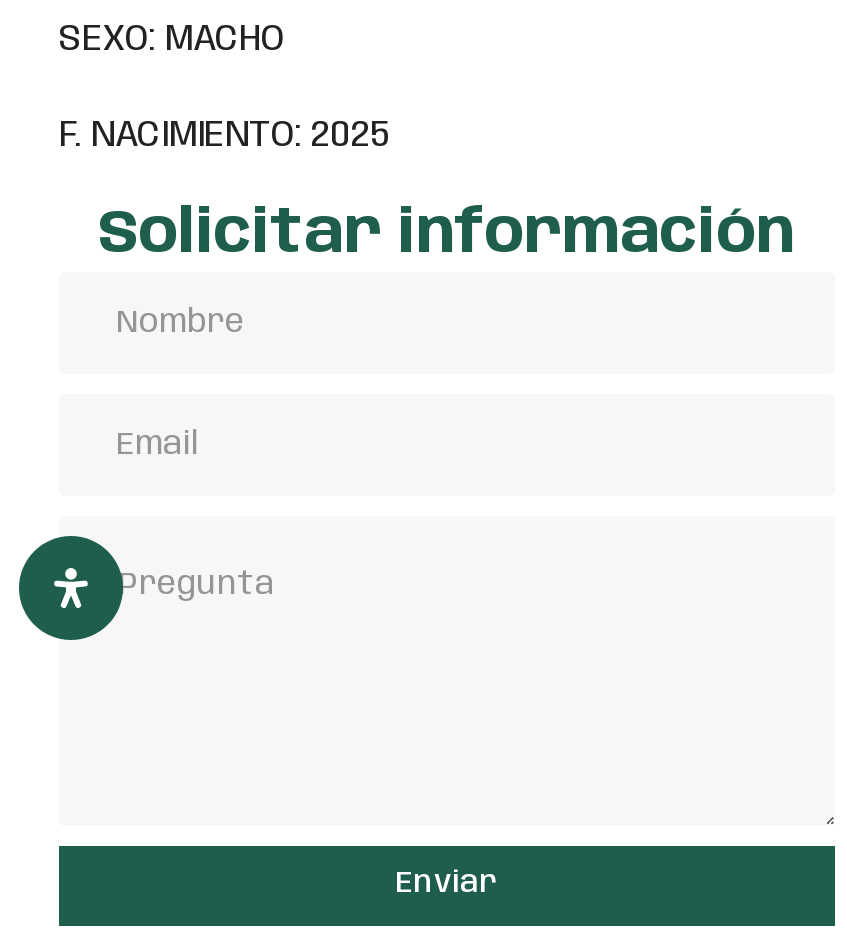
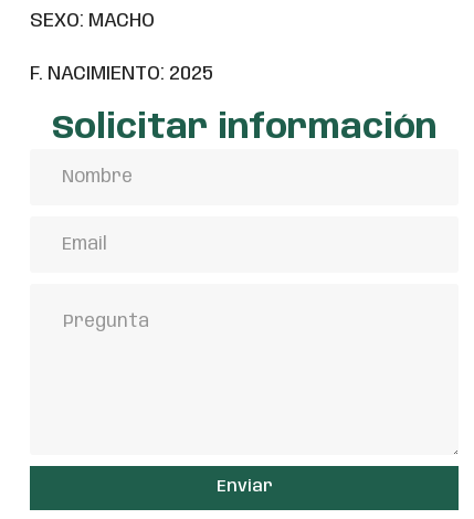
[17,534,125,642] [image] -> none

